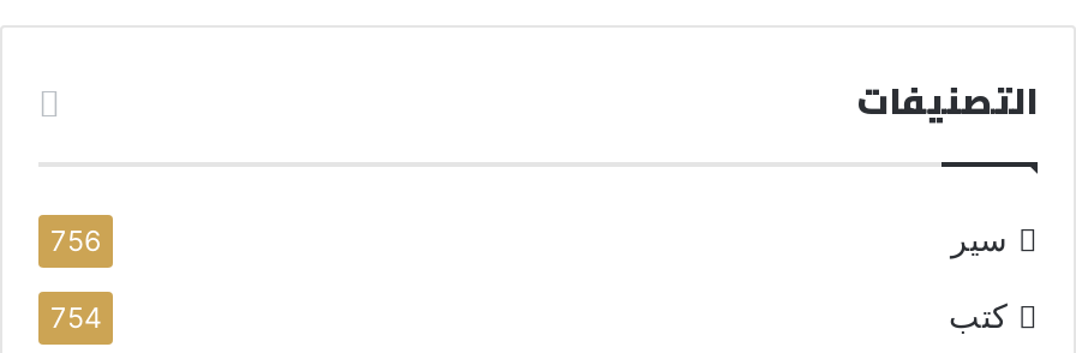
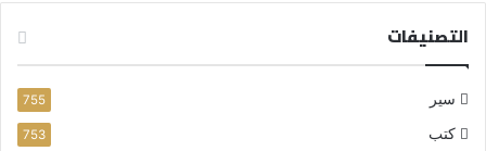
[50,224,101,258] 756 -> [23,92,46,107] 755
[50,301,101,335] 754 -> [23,127,46,142] 753

